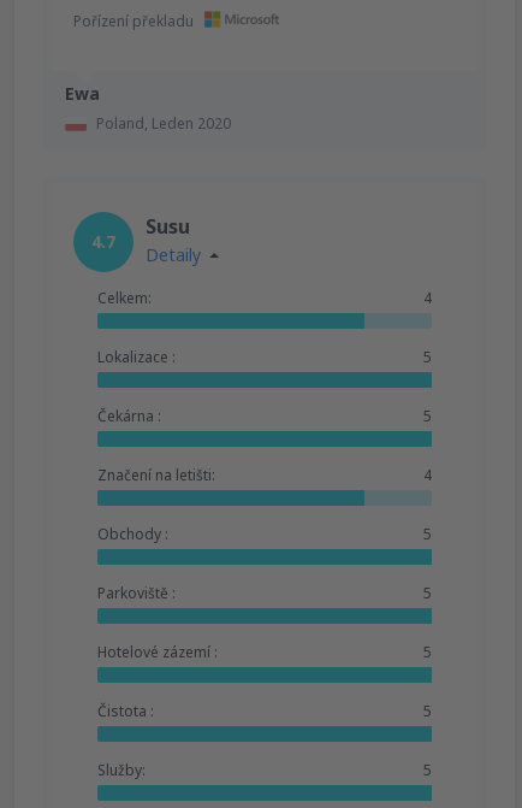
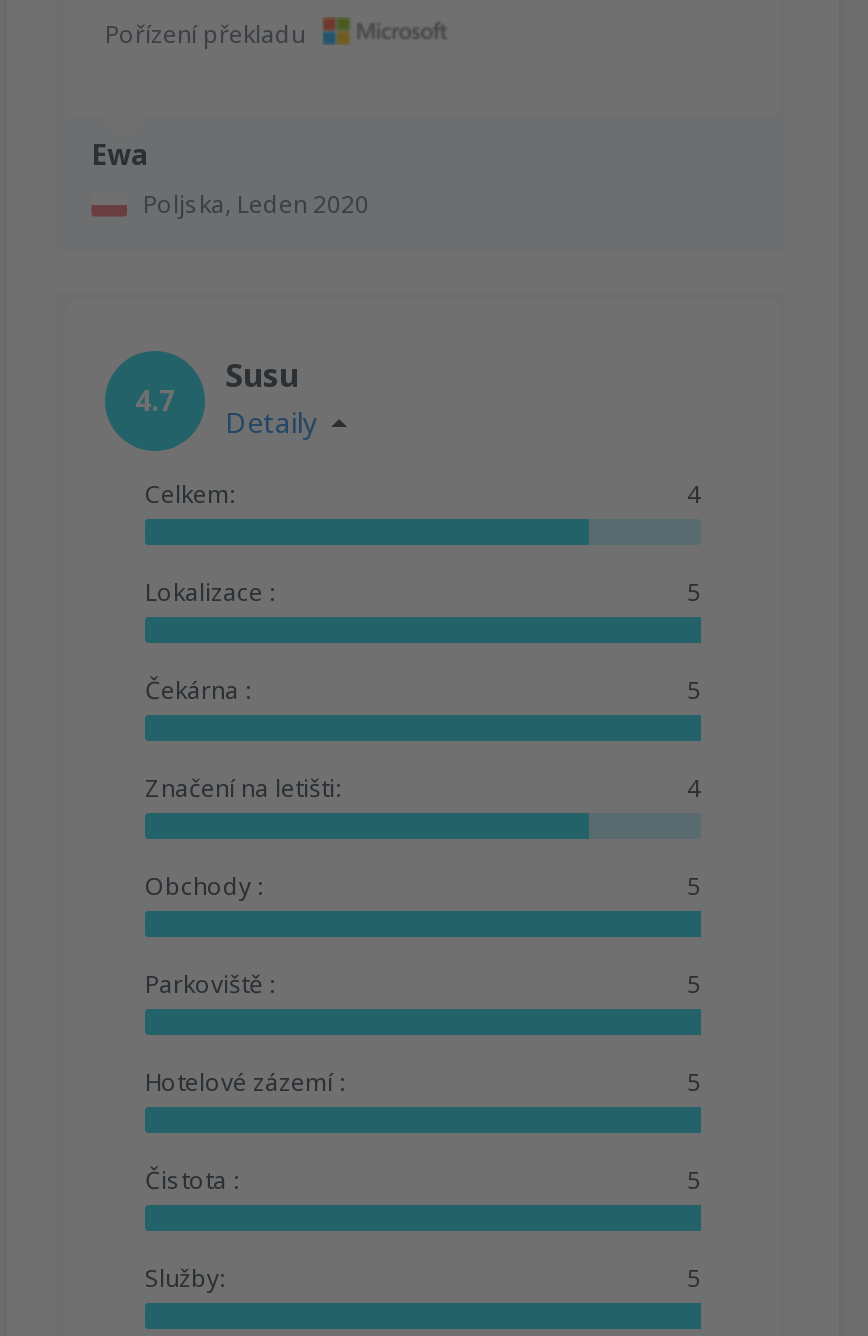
[96,113,231,133] Poland, Leden 2020 -> [143,186,369,220] Poljska, Leden 2020

